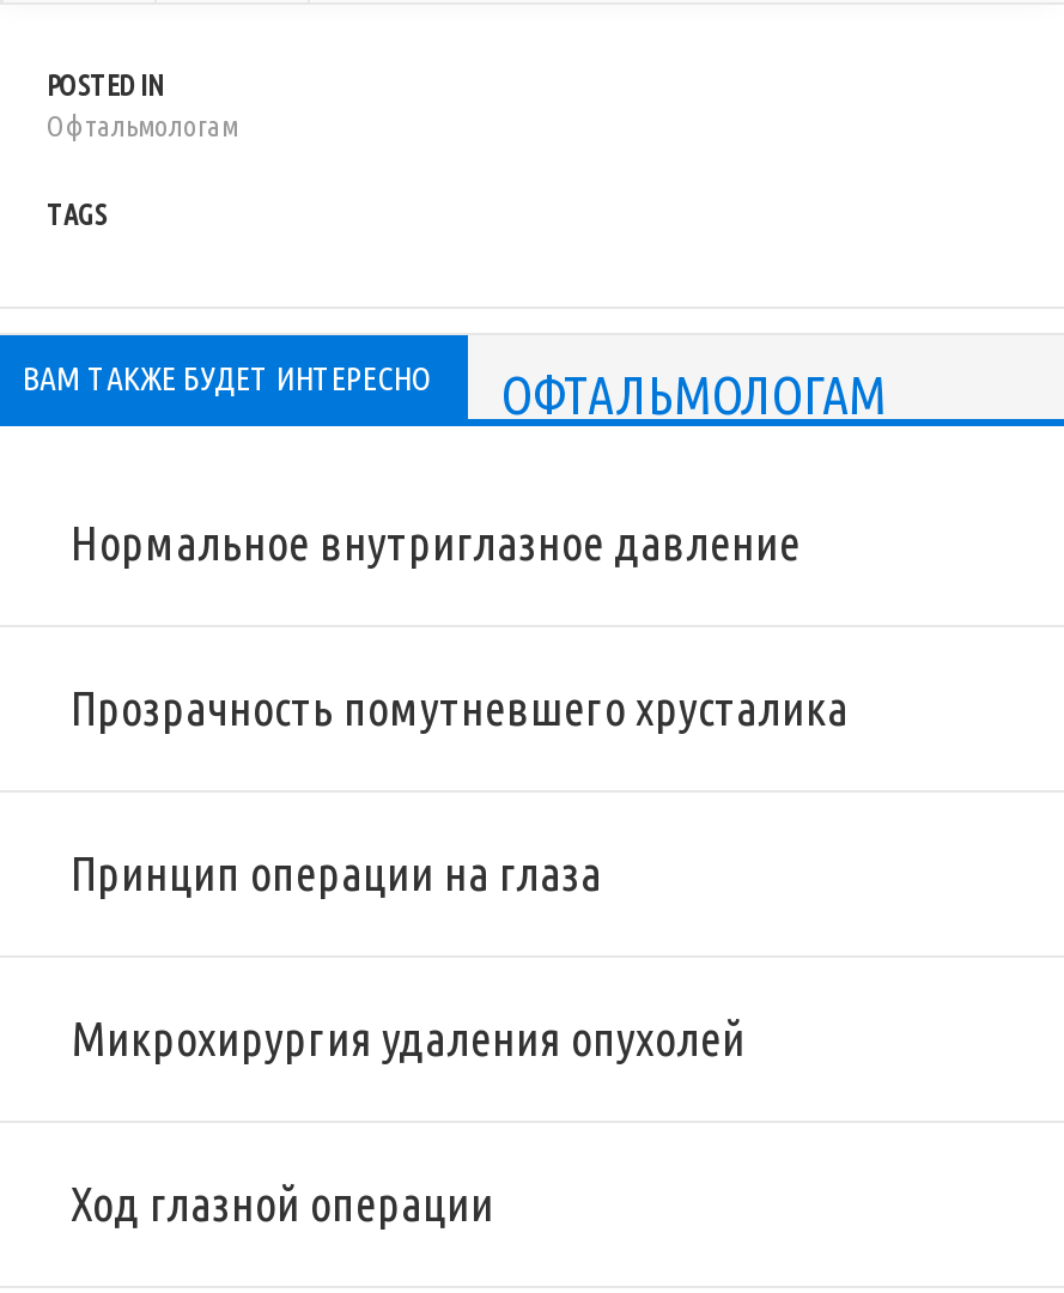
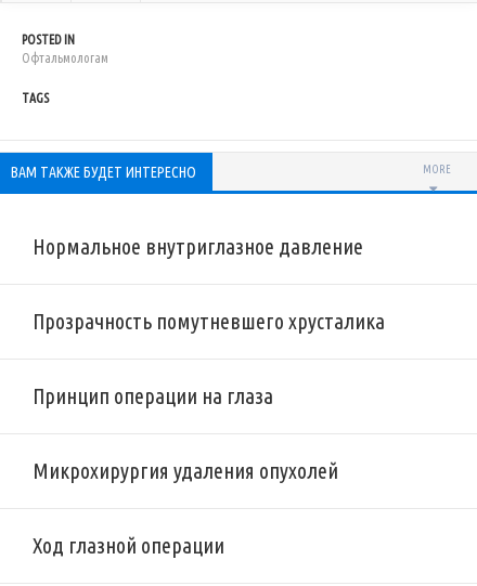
[501,364,887,424] ОФТАЛЬМОЛОГАМ -> [423,164,451,175] MORE

